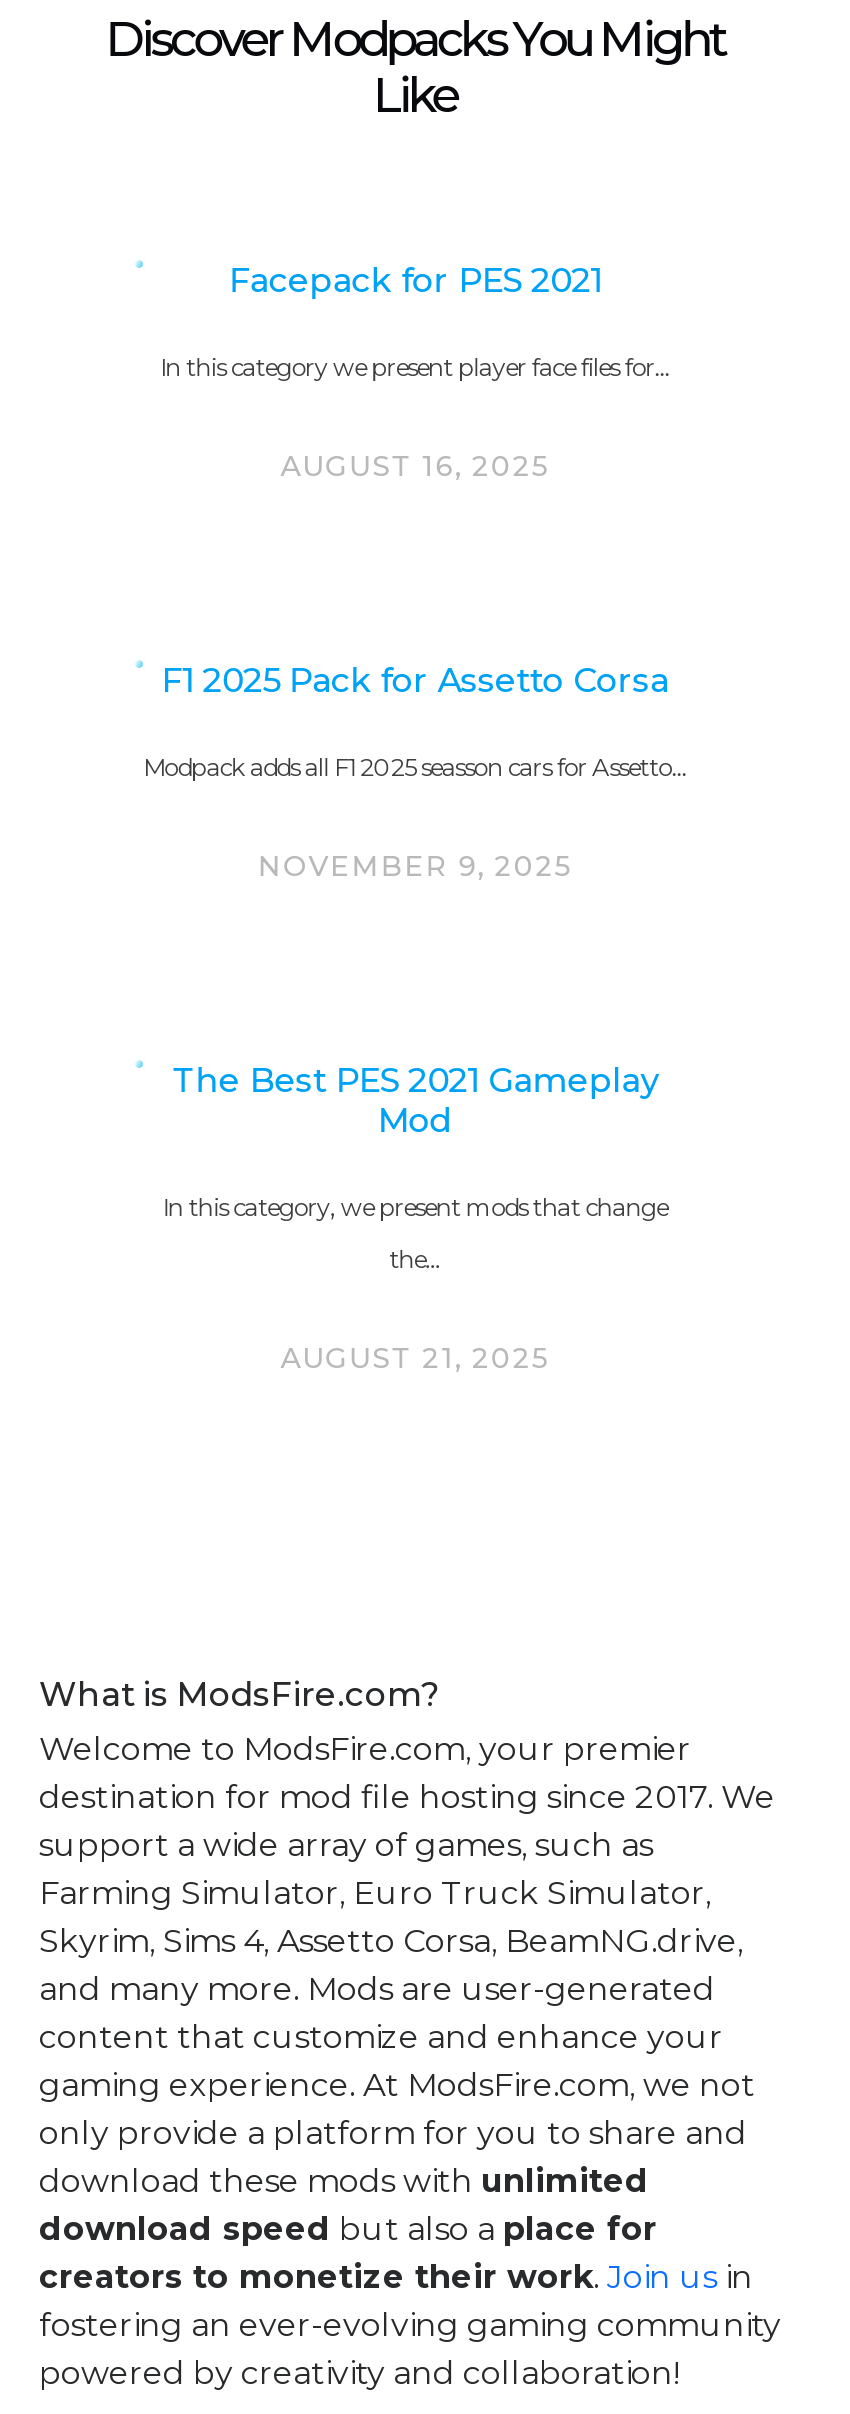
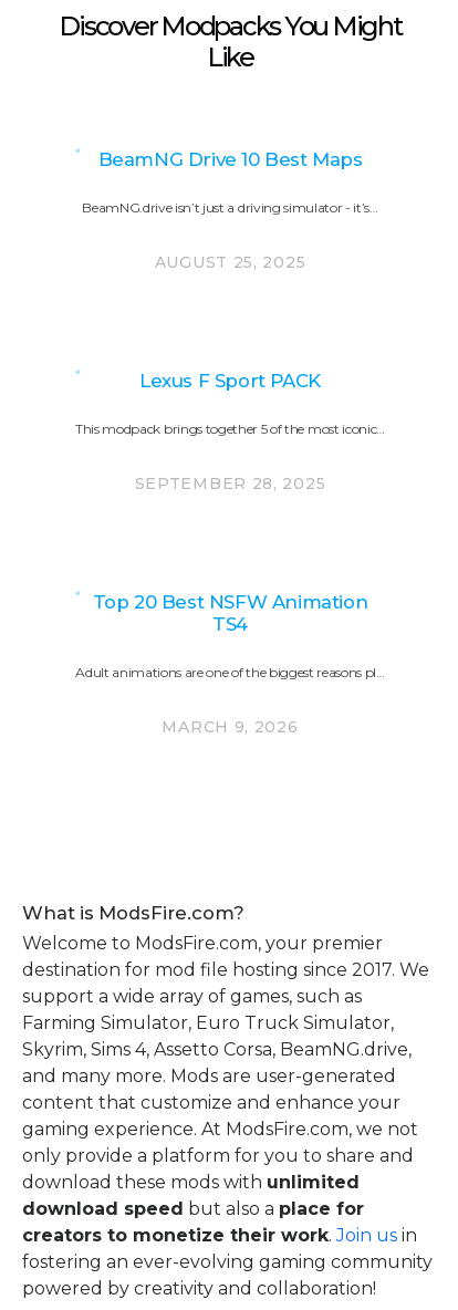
[160,259,670,483] Facepack for PES 2021 | In this category we present player face files for… | AUGUST 16, 2025 -> [82,148,378,272] BeamNG Drive 10 Best Maps | BeamNG.drive isn’t just a driving simulator - it’s… | AUGUST 25, 2025
[143,659,687,883] F1 2025 Pack for Assetto Corsa | Modpack adds all F1 2025 seasson cars for Assetto… | NOVEMBER 9, 2025 -> [75,369,385,493] Lexus F Sport PACK | This modpack brings together 5 of the most iconic… | SEPTEMBER 28, 2025
[162,1059,668,1375] The Best PES 2021 Gameplay | Mod | In this category, we present mods that change | the… | AUGUST 21, 2025 -> [75,590,385,736] Top 20 Best NSFW Animation | TS4 | Adult animations are one of the biggest reasons pl… | MARCH 9, 2026

